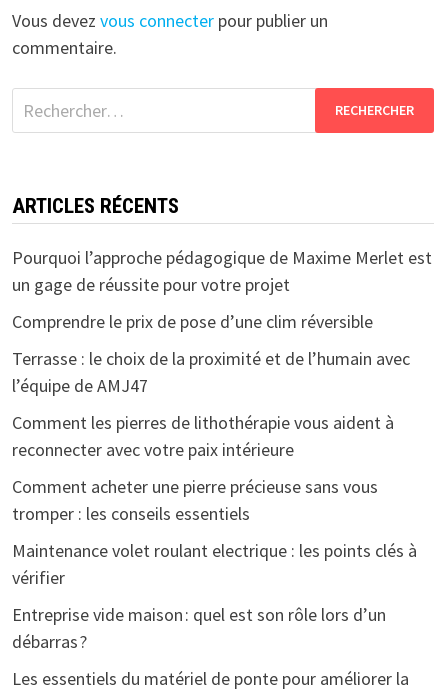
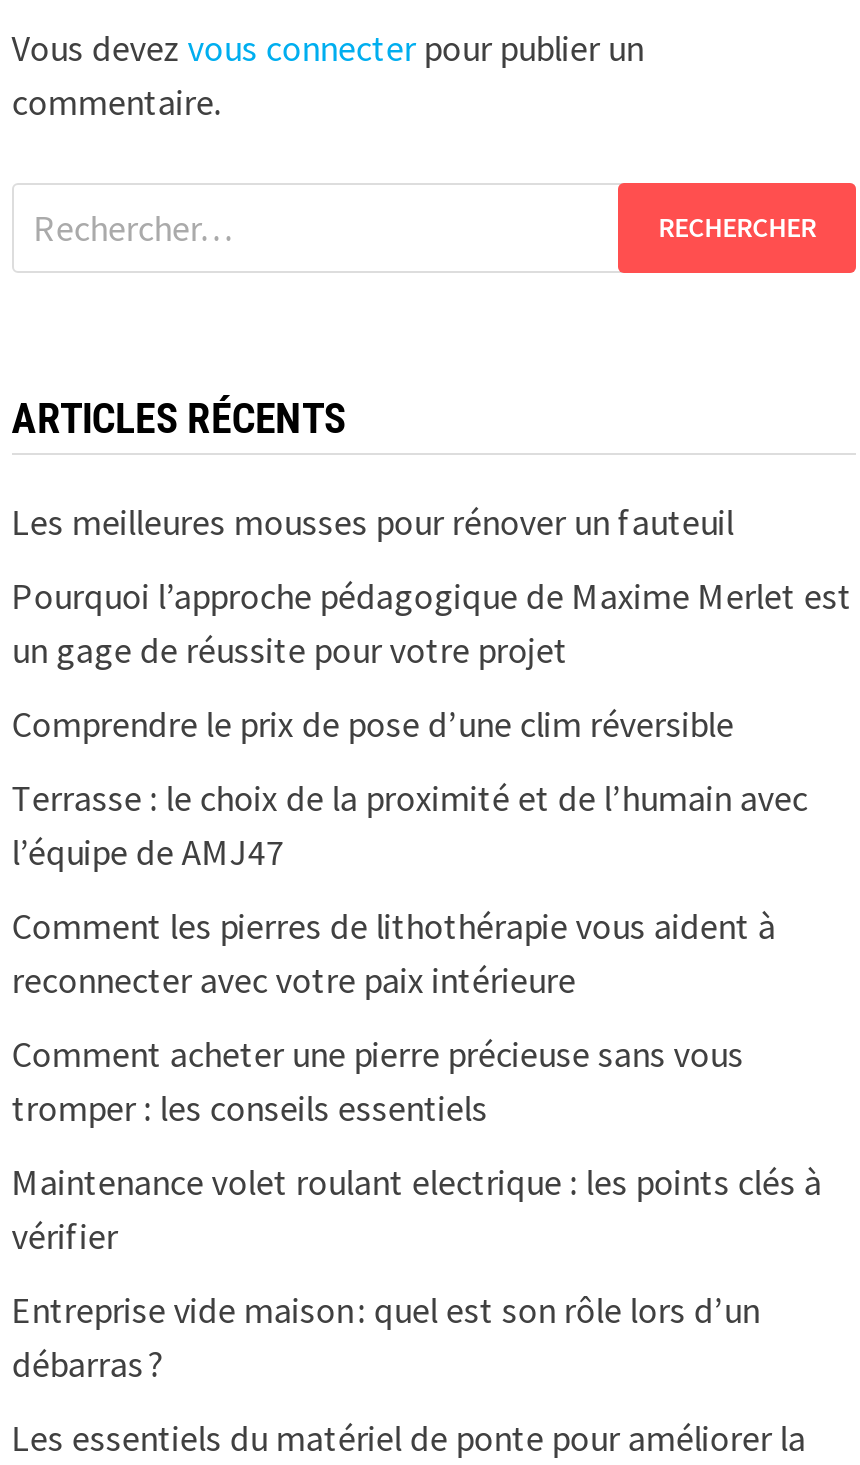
none -> [12,499,734,545] Les meilleures mousses pour rénover un fauteuil

